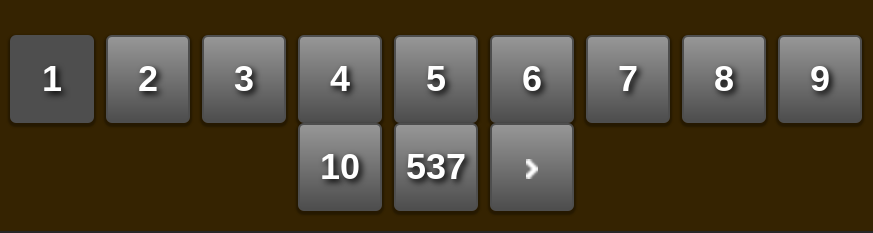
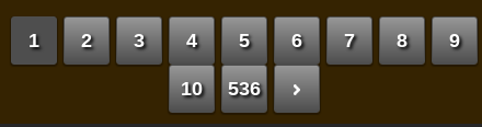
[320,147,466,187] 10 537 -> [181,78,261,100] 10 536

